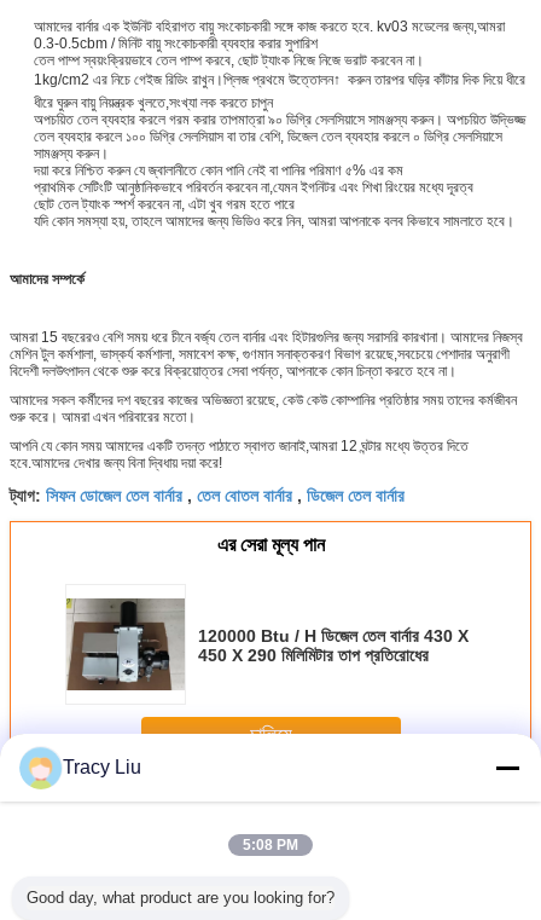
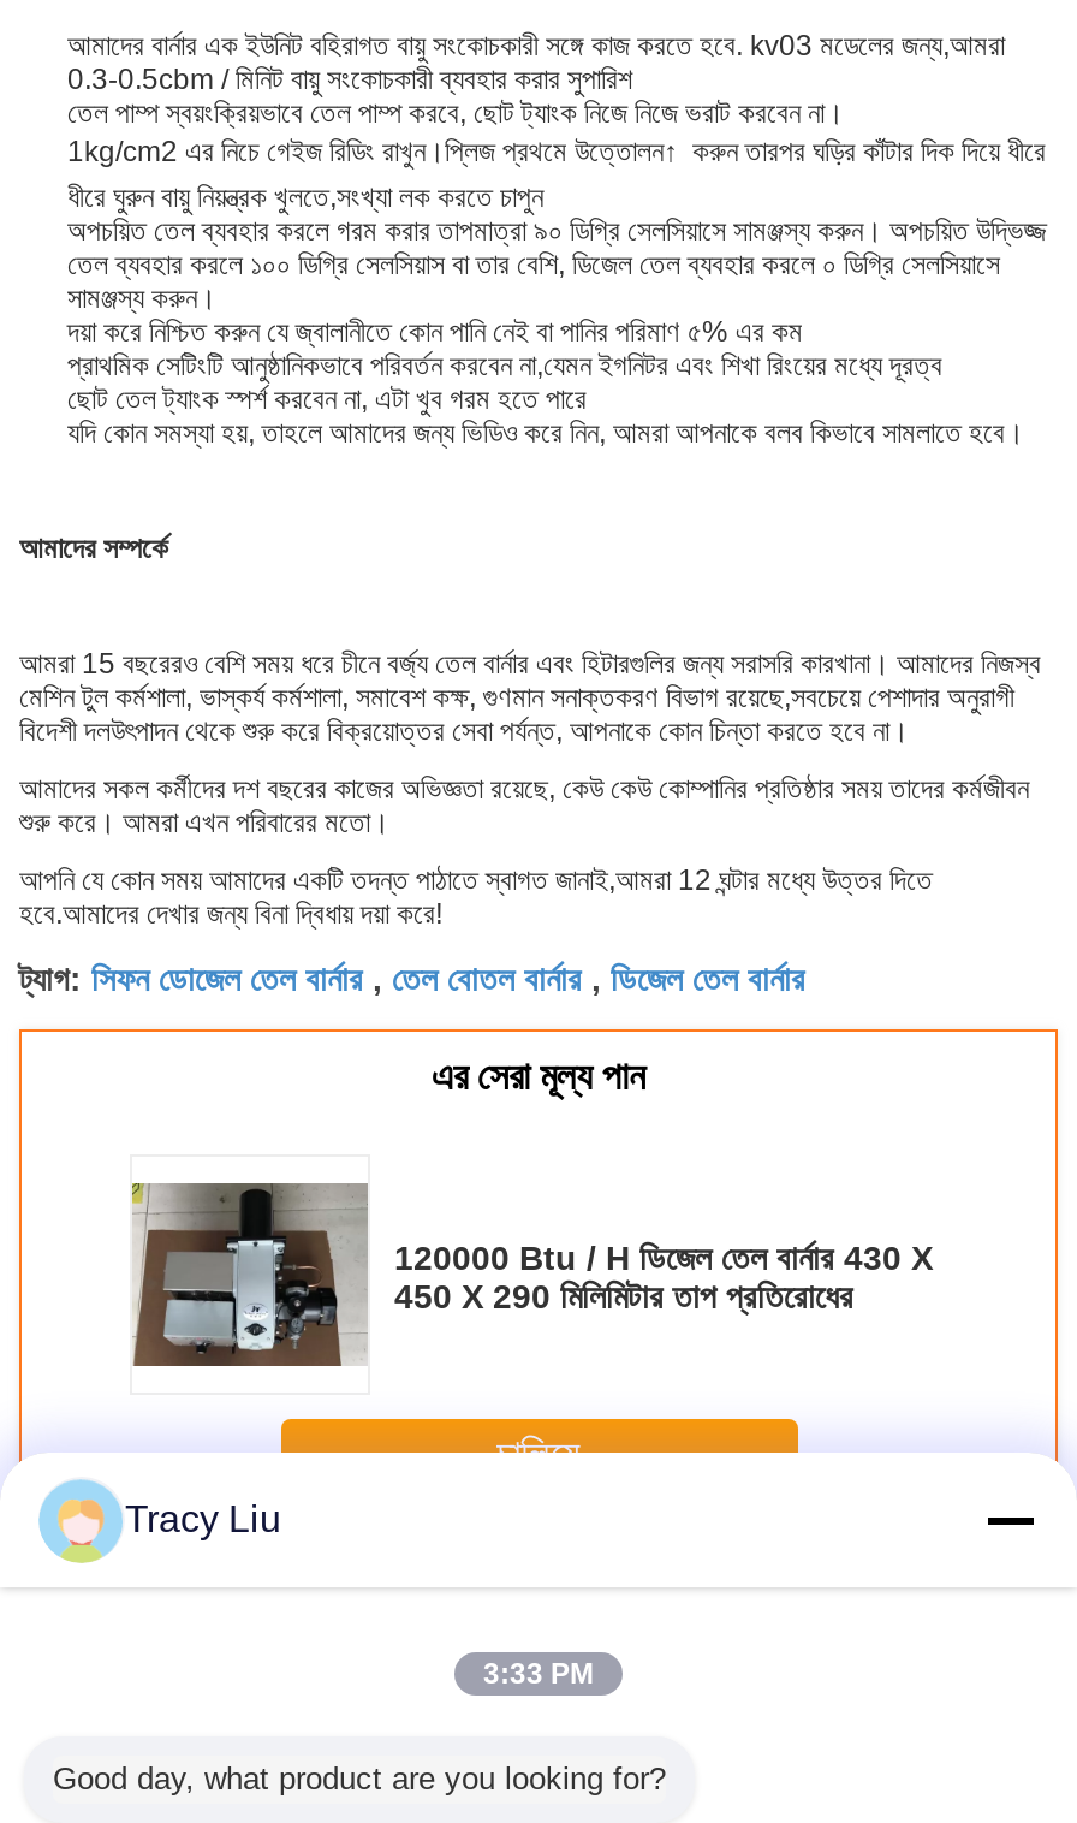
[243,837,298,854] 5:08 PM -> [483,1657,594,1691] 3:33 PM

